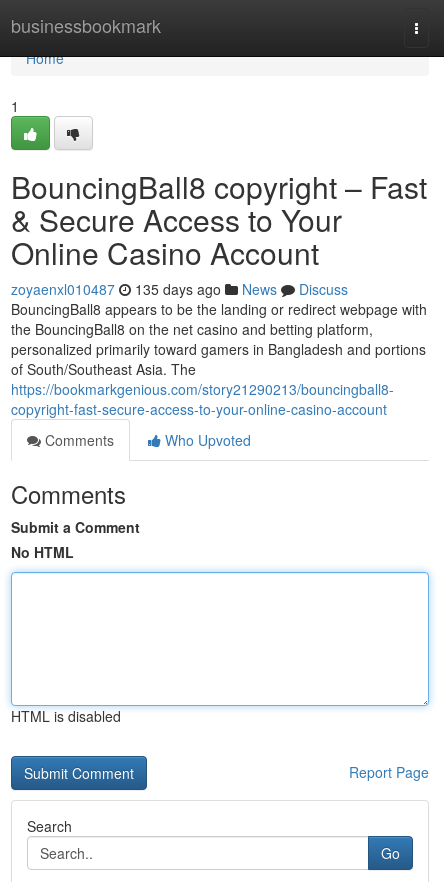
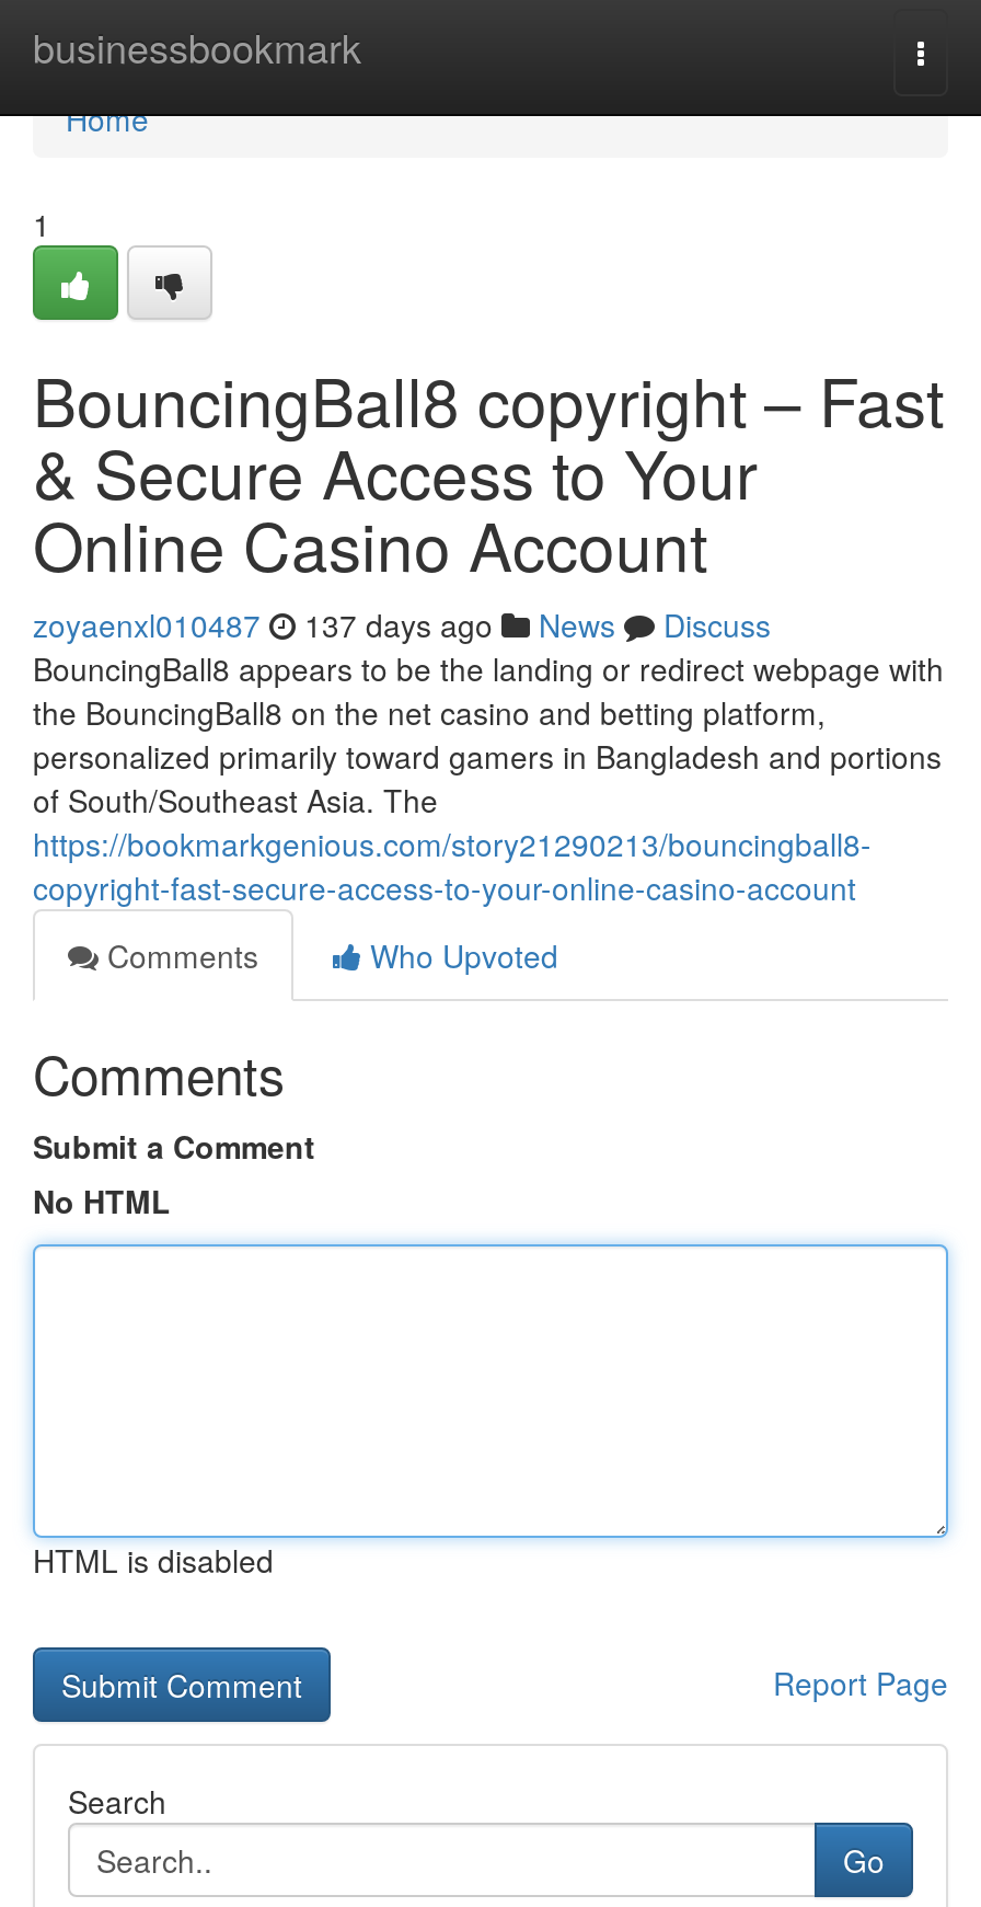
[11,279,348,299] zoyaenxl010487 135 days ago News Discuss -> [33,602,771,646] zoyaenxl010487 137 days ago News Discuss

